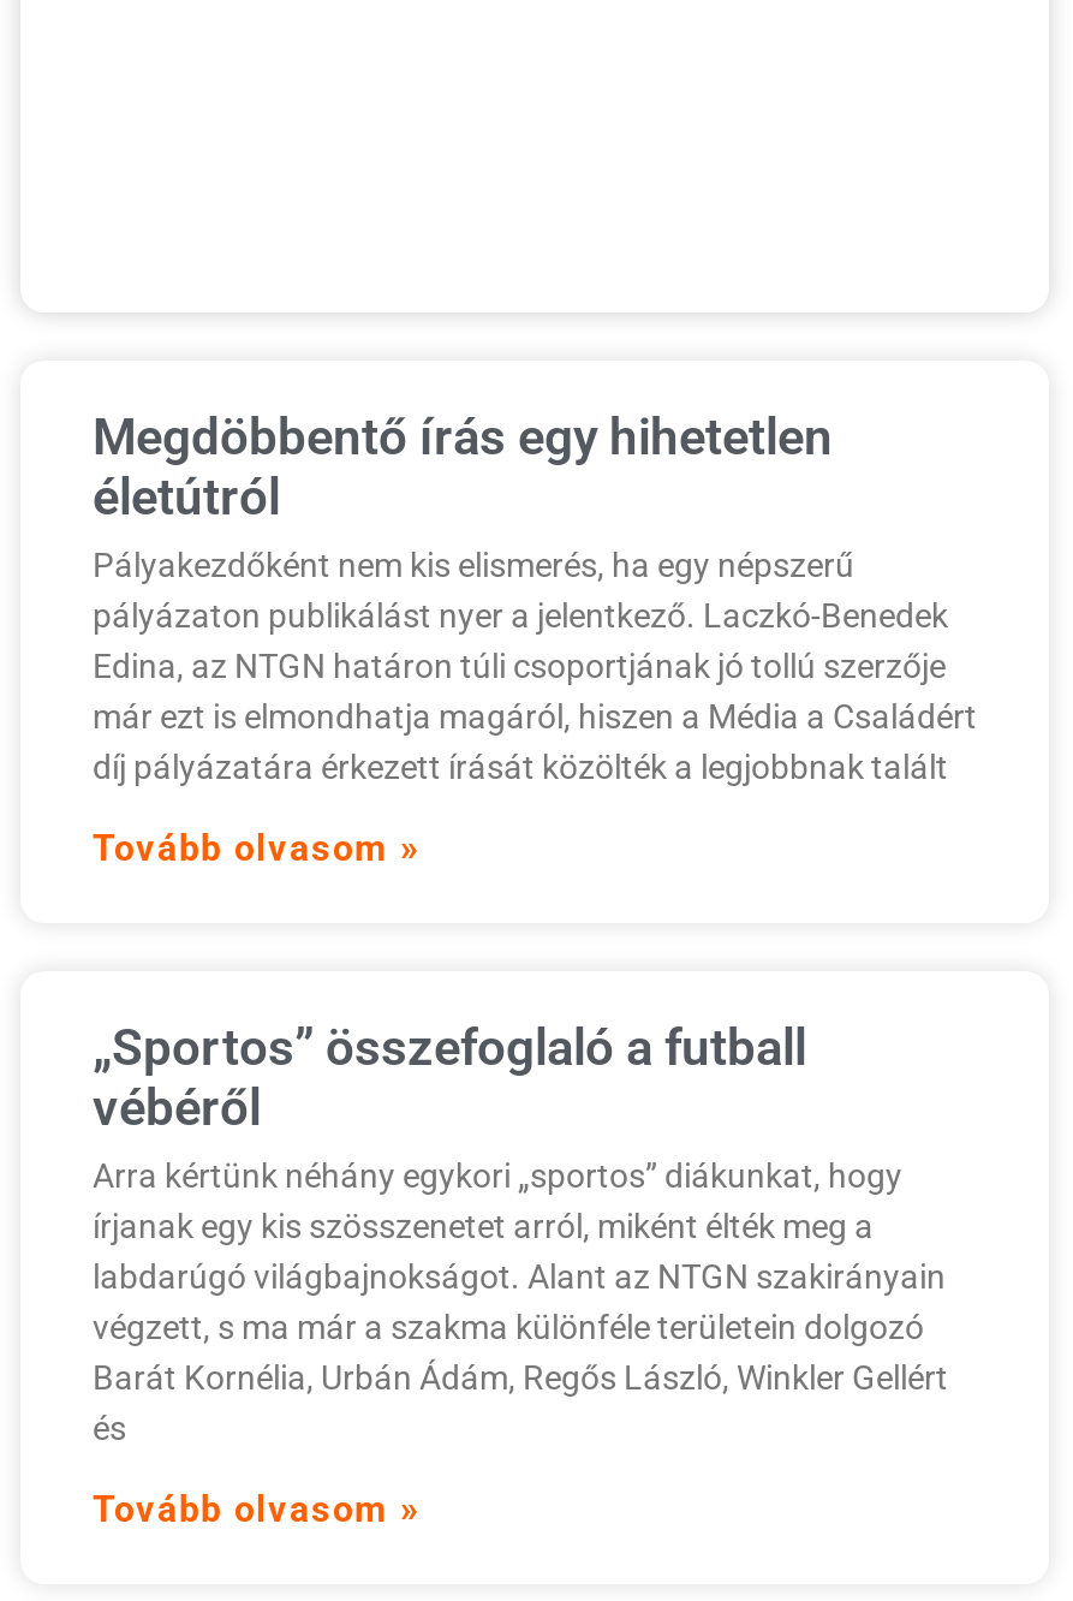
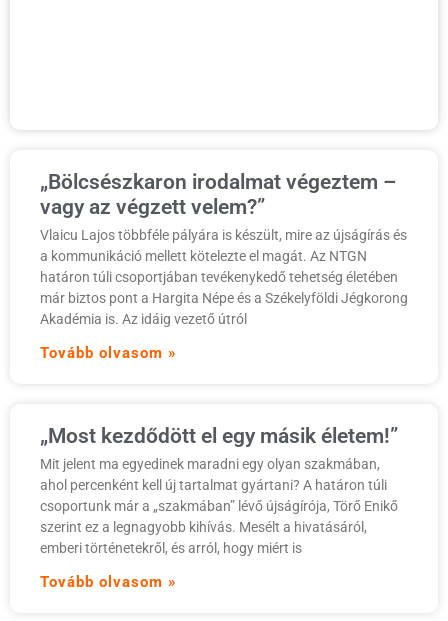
[93,409,977,786] Megdöbbentő írás egy hihetetlen | életútról | Pályakezdőként nem kis elismerés, ha egy népszerű | pályázaton publikálást nyer a jelentkező. Laczkó-Benedek | Edina, az NTGN határon túli csoportjának jó tollú szerzője | már ezt is elmondhatja magáról, hiszen a Média a Családért | díj pályázatára érkezett írását közölték a legjobbnak talált -> [40,170,408,327] „Bölcsészkaron irodalmat végeztem – | vagy az végzett velem?” | Vlaicu Lajos többféle pályára is készült, mire az újságírás és | a kommunikáció mellett kötelezte el magát. Az NTGN | határon túli csoportjában tevékenykedő tehetség életében | már biztos pont a Hargita Népe és a Székelyföldi Jégkorong | Akadémia is. Az idáig vezető útról
[93,1019,948,1447] „Sportos” összefoglaló a futball | vébéről | Arra kértünk néhány egykori „sportos” diákunkat, hogy | írjanak egy kis szösszenetet arról, miként élték meg a | labdarúgó világbajnokságot. Alant az NTGN szakirányain | végzett, s ma már a szakma különféle területein dolgozó | Barát Kornélia, Urbán Ádám, Regős László, Winkler Gellért | és -> [40,424,398,556] „Most kezdődött el egy másik életem!” | Mit jelent ma egyedinek maradni egy olyan szakmában, | ahol percenként kell új tartalmat gyártani? A határon túli | csoportunk már a „szakmában” lévő újságírója, Törő Enikő | szerint ez a legnagyobb kihívás. Mesélt a hivatásáról, | emberi történetekről, és arról, hogy miért is

